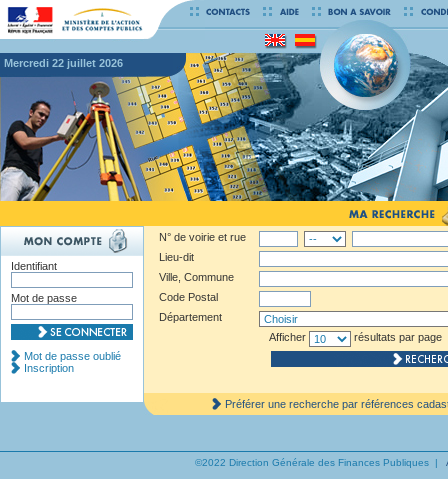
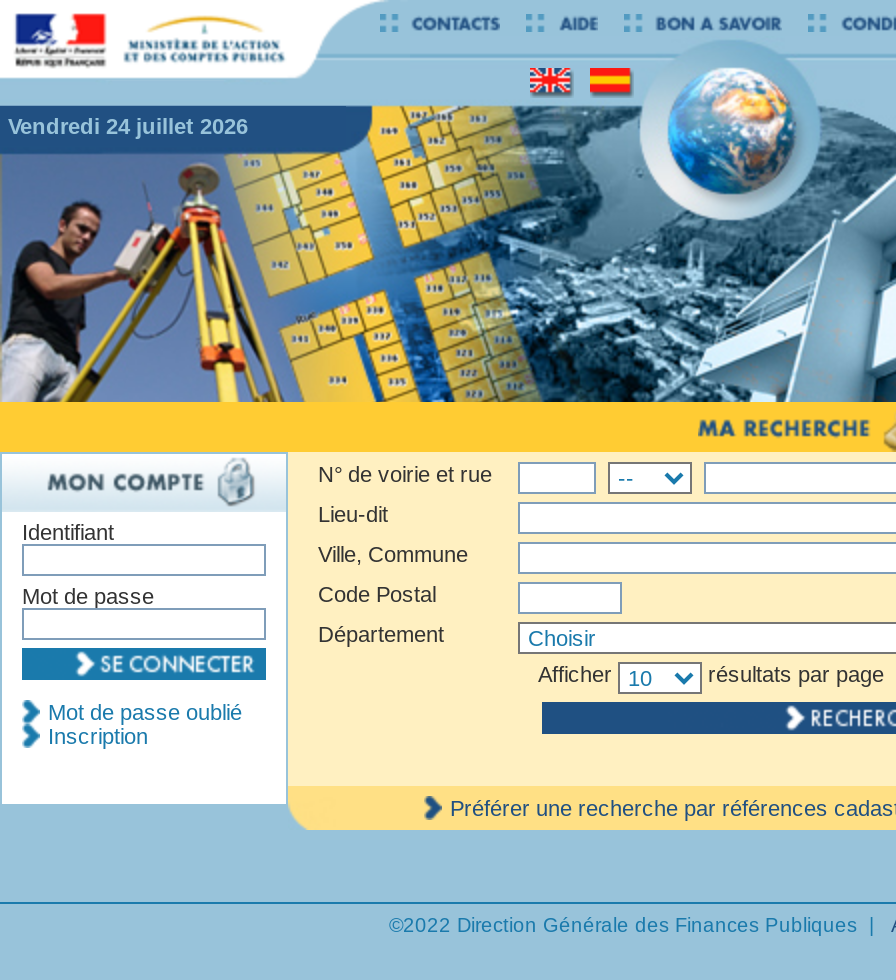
[13,57,123,69] mercredi 22 juillet 2026 -> [20,114,248,138] vendredi 24 juillet 2026

